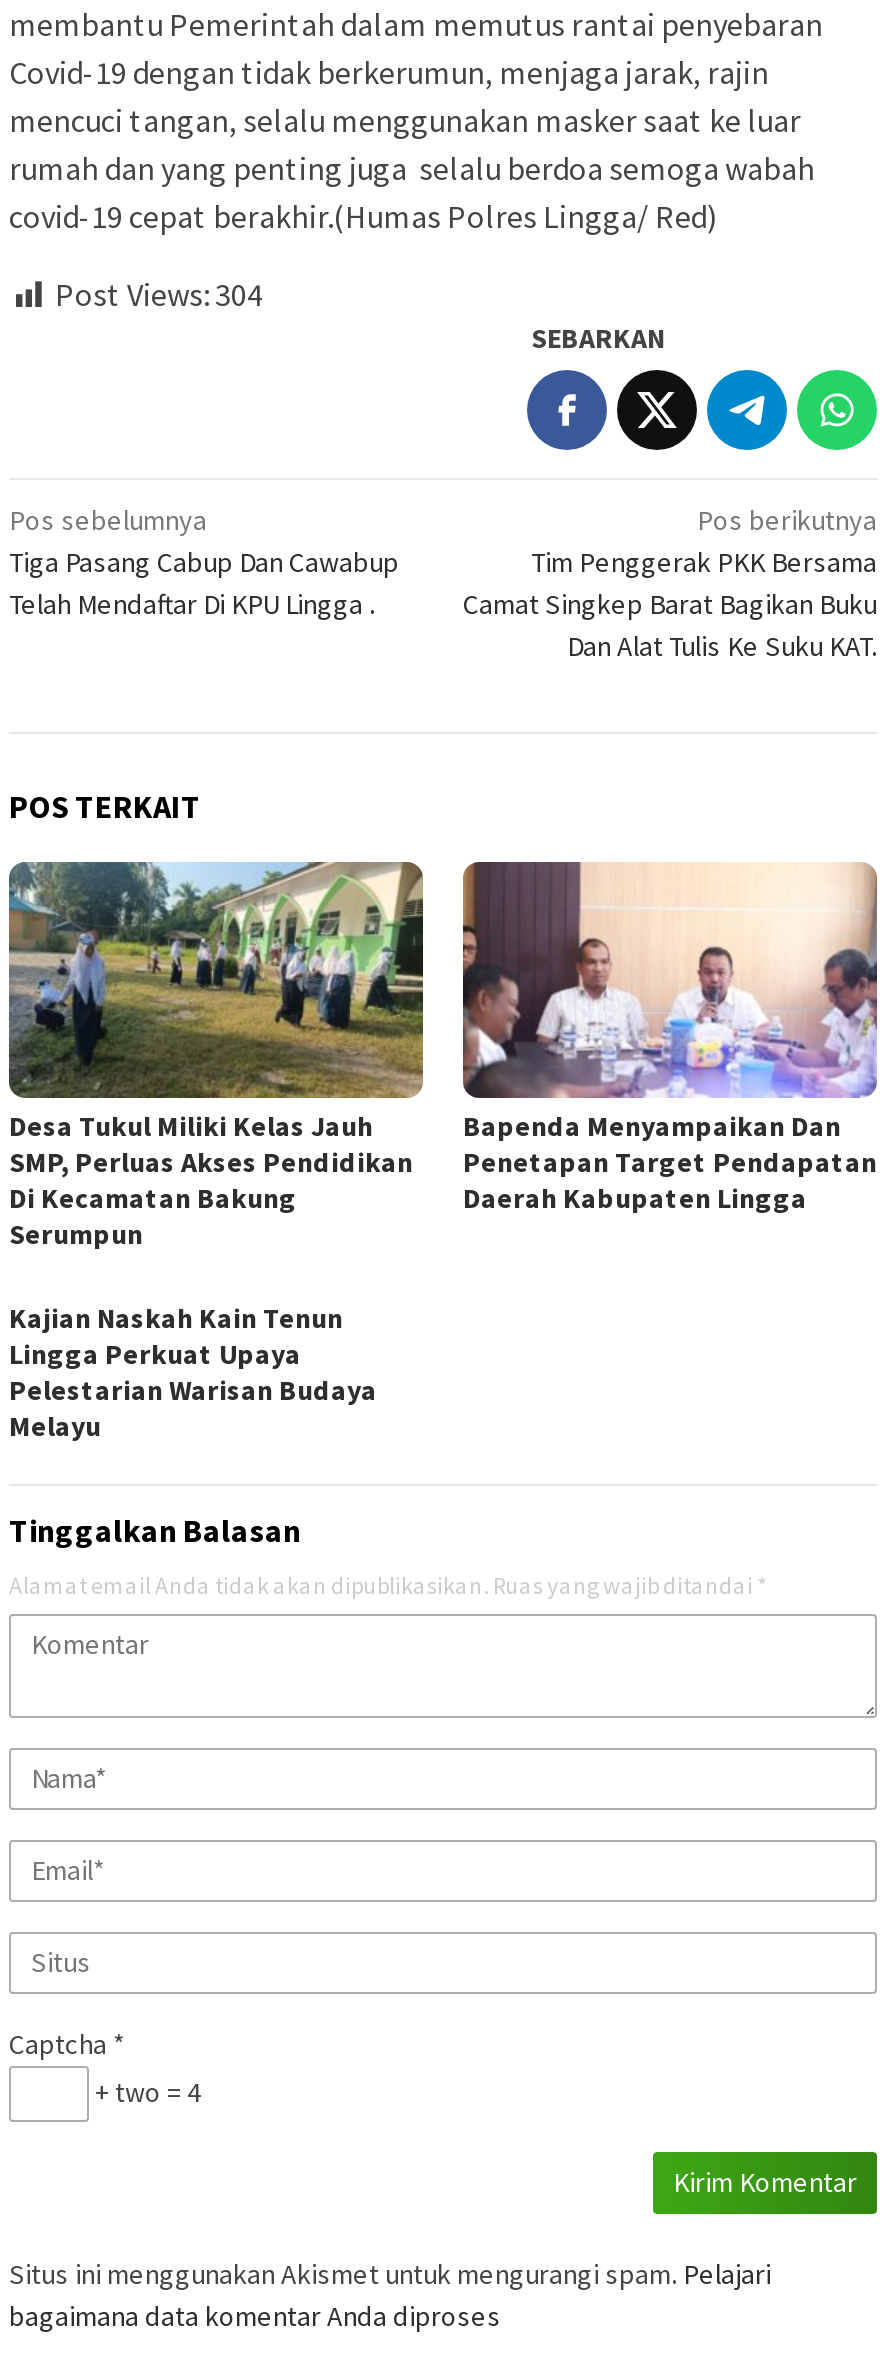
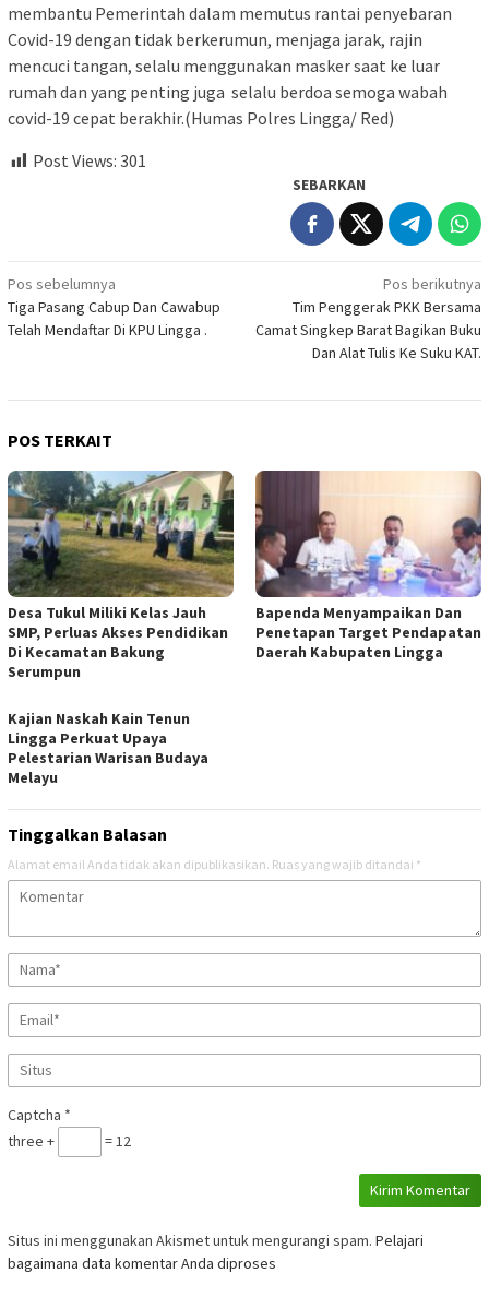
[55,275,263,315] Post Views: 304 -> [33,150,146,172] Post Views: 301
[89,2074,201,2110] + two = 4 -> [8,1131,131,1151] three + | = 12

